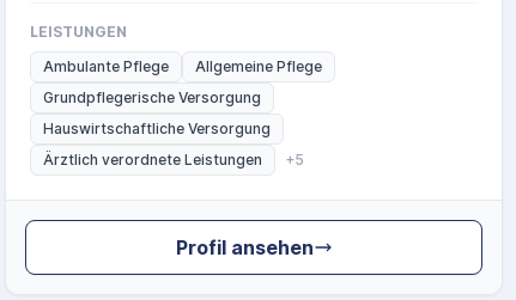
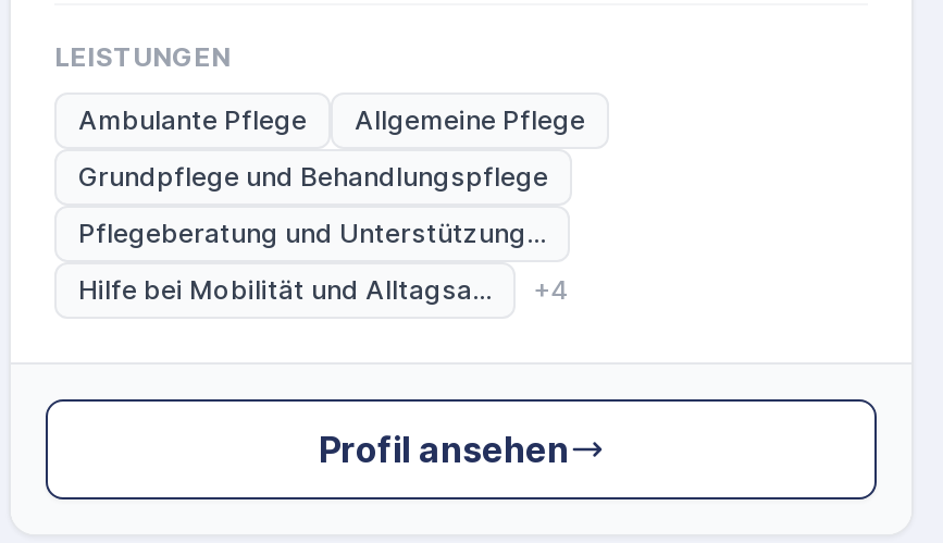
[43,88,261,106] Grundpflegerische Versorgung -> [78,160,548,193] Grundpflege und Behandlungspflege
[43,120,271,137] Hauswirtschaftliche Versorgung -> [78,217,546,249] Pflegeberatung und Unterstützung...
[43,151,304,169] Ärztlich verordnete Leistungen | +5 -> [78,273,568,306] Hilfe bei Mobilität und Alltagsa... | +4

